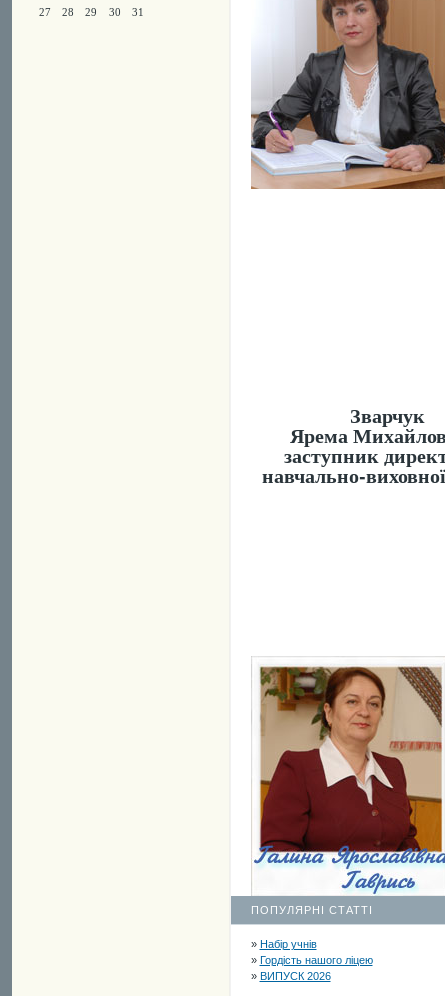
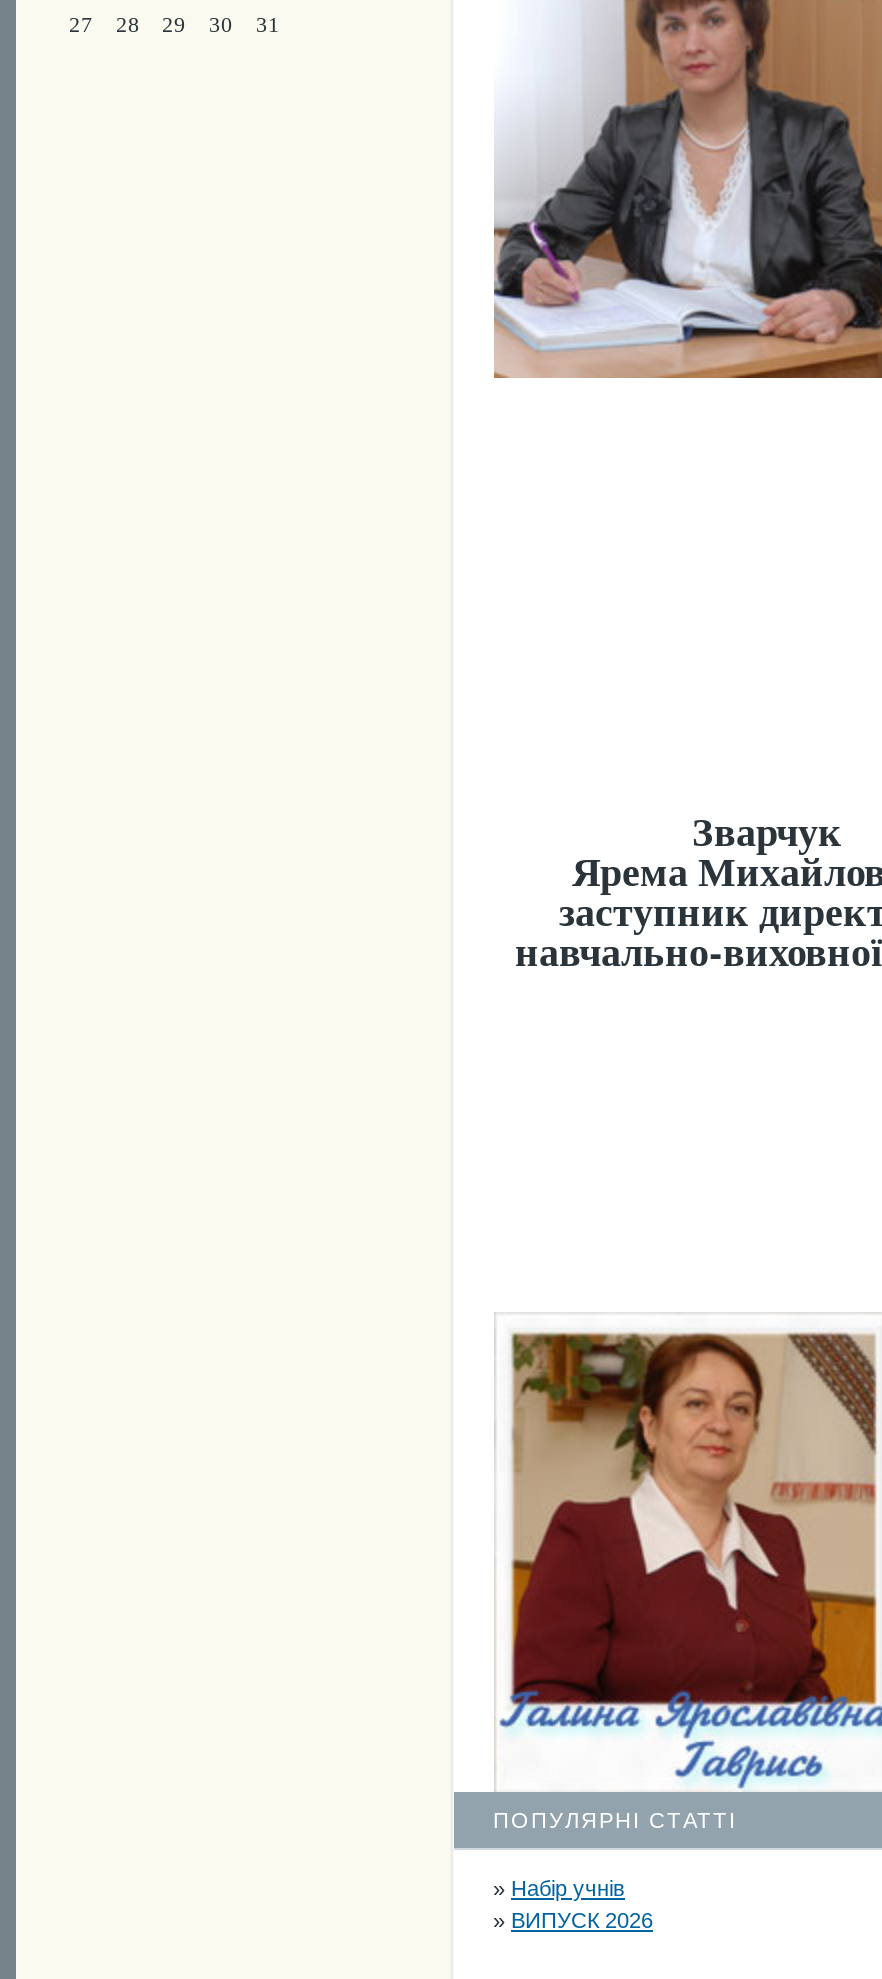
[250,954,372,966] » Гордість нашого ліцею -> none

